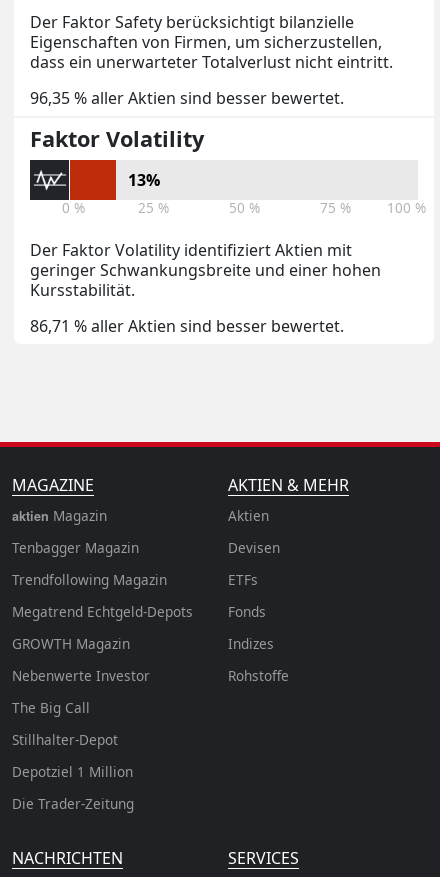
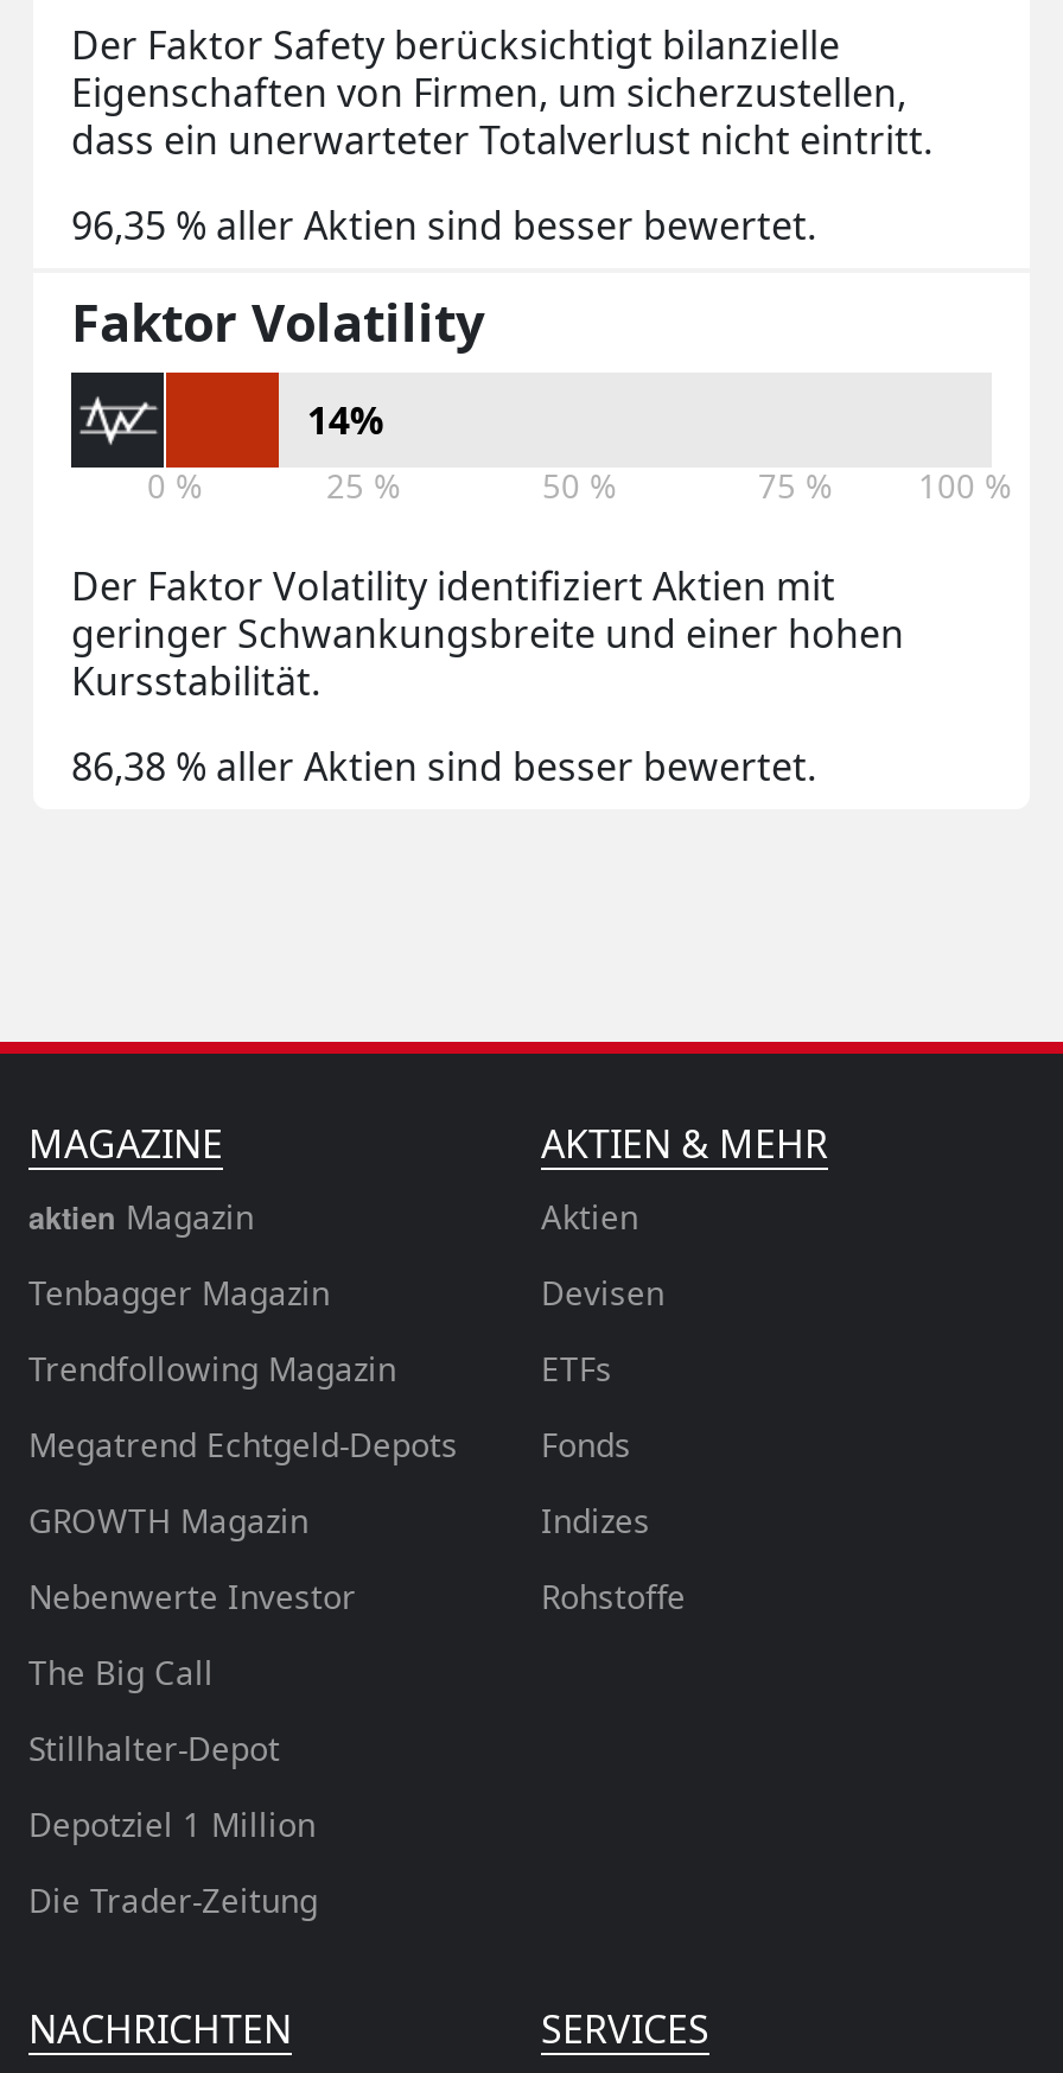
[128,169,160,191] 13% -> [307,394,383,447] 14%
[30,315,344,337] 86,71 % aller Aktien sind besser bewertet. -> [71,741,816,793] 86,38 % aller Aktien sind besser bewertet.

